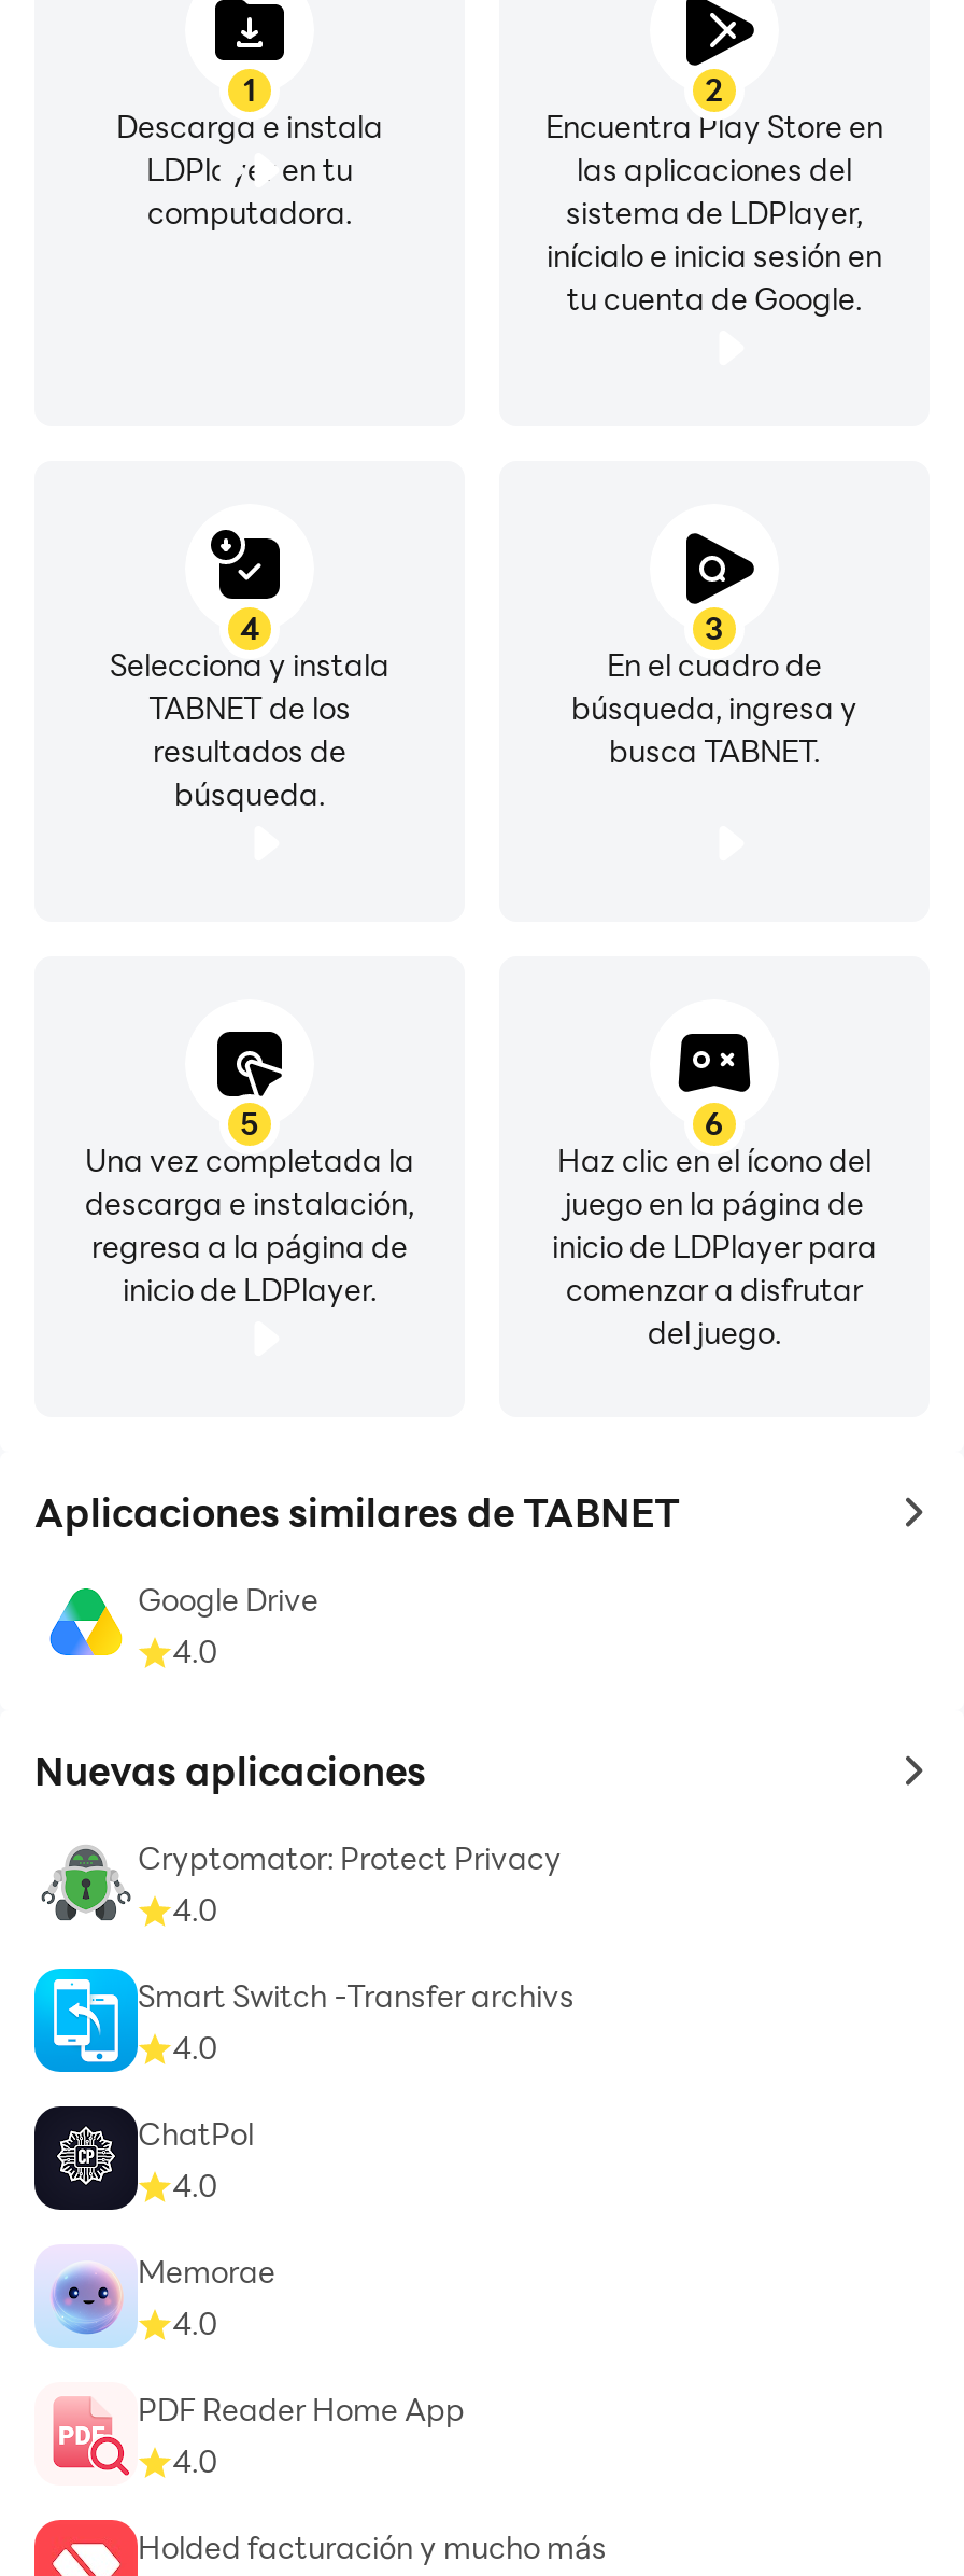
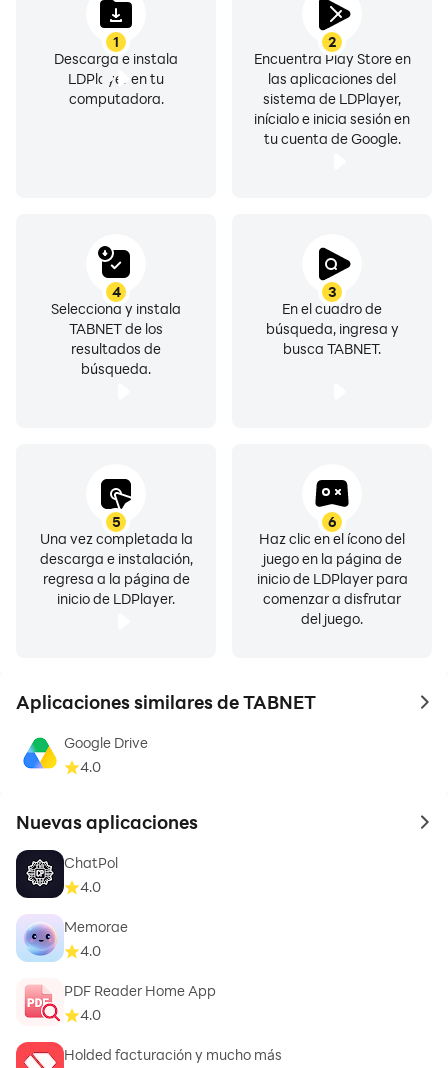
[39,1838,577,2068] [image] | Cryptomator: Protect Privacy | 4.0 | Smart Switch -Transfer archivs | 4.0 -> none
[32,1966,140,2074] [image] -> none

